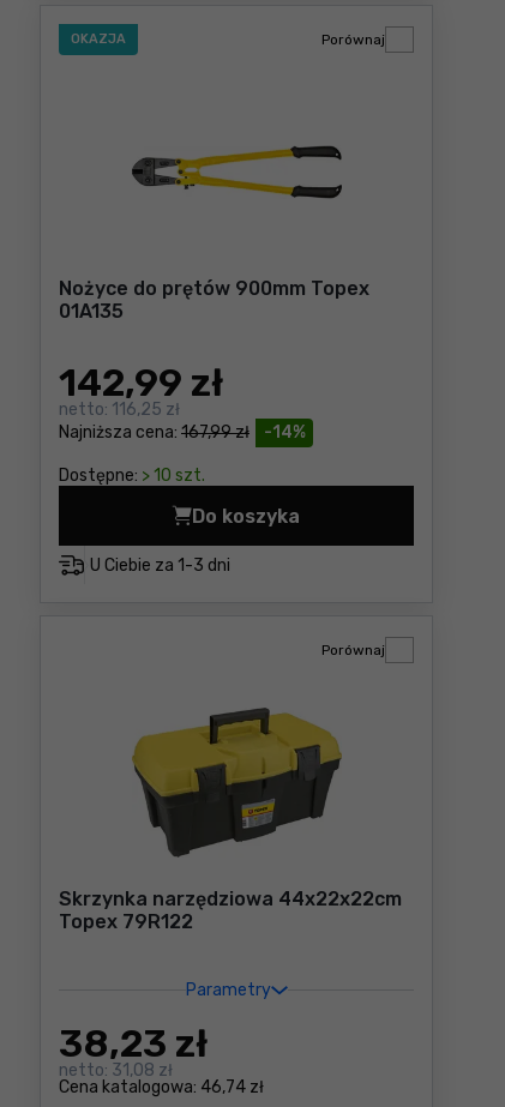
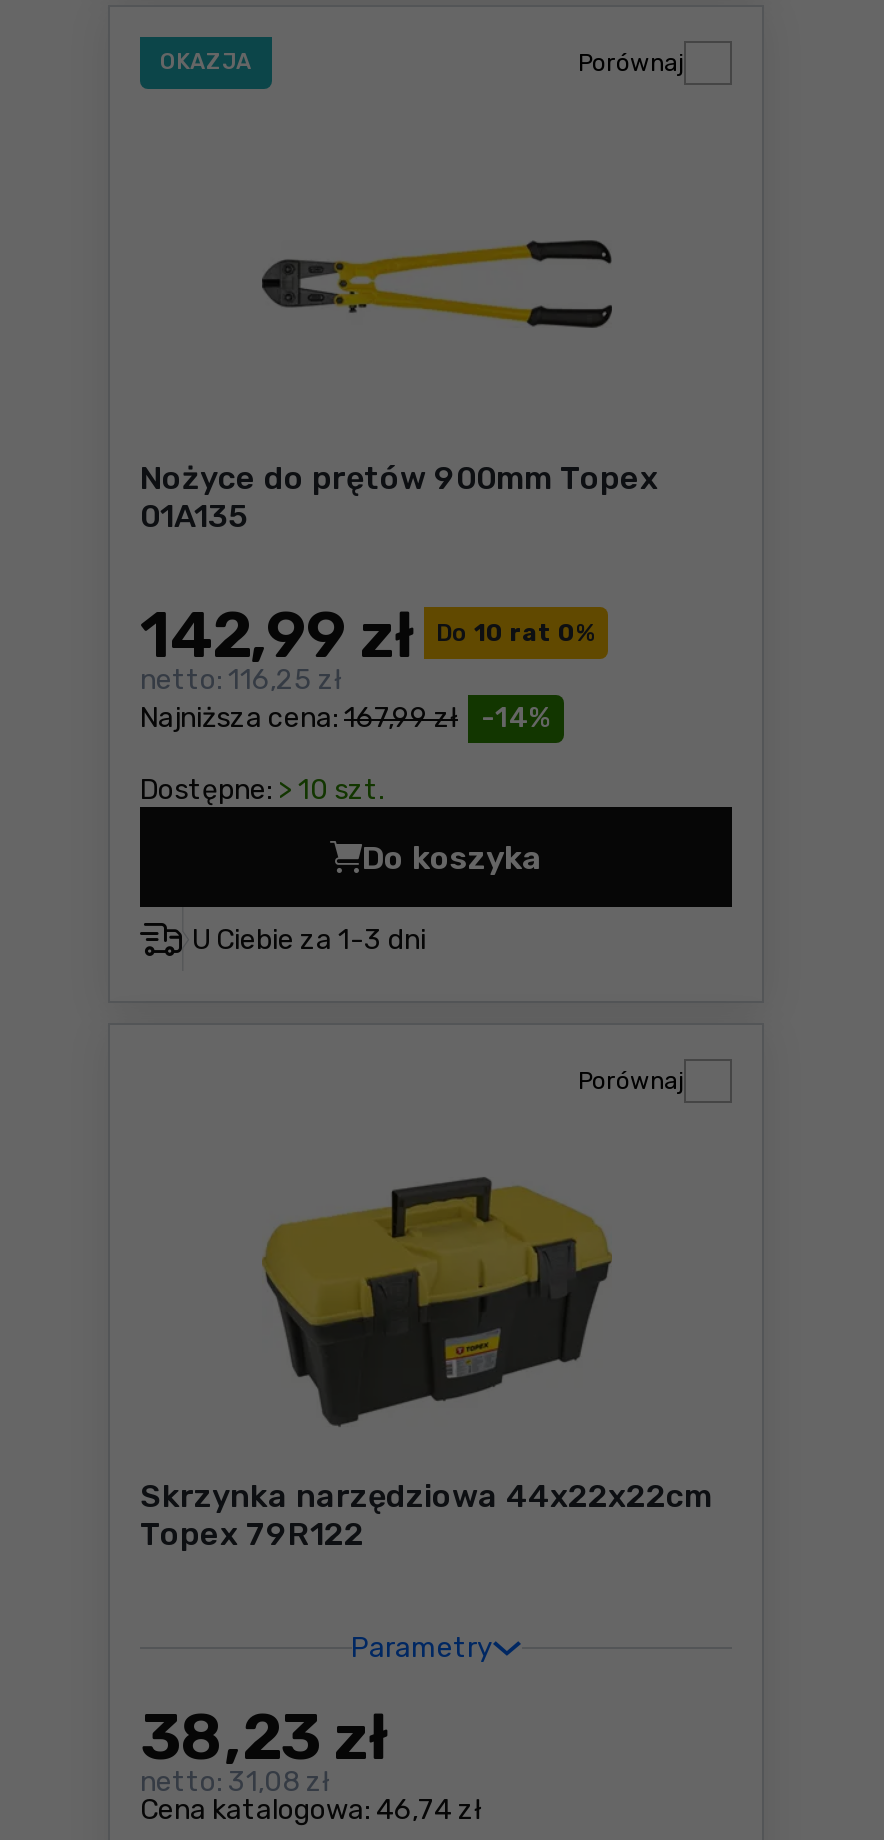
none -> [436,619,596,647] Do 10 rat 0%

